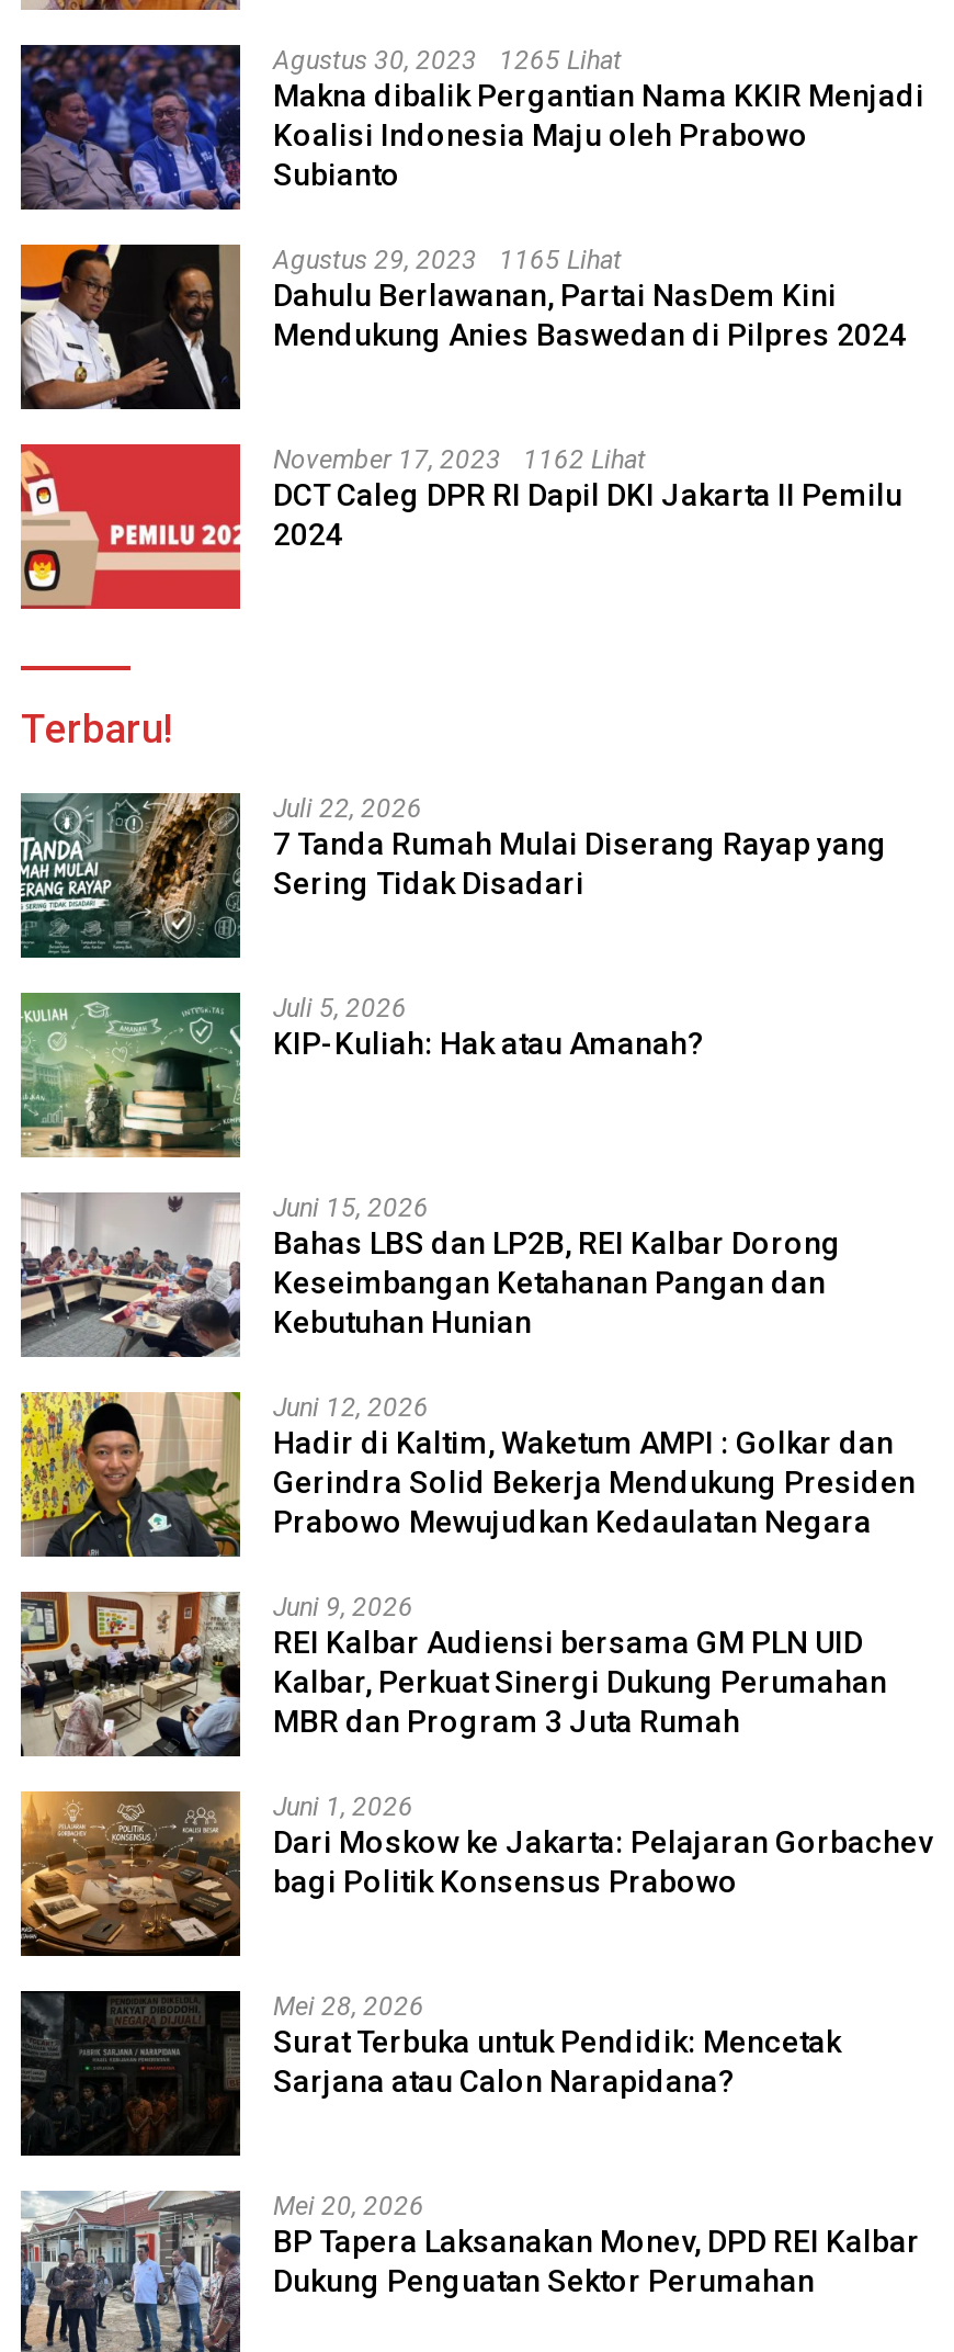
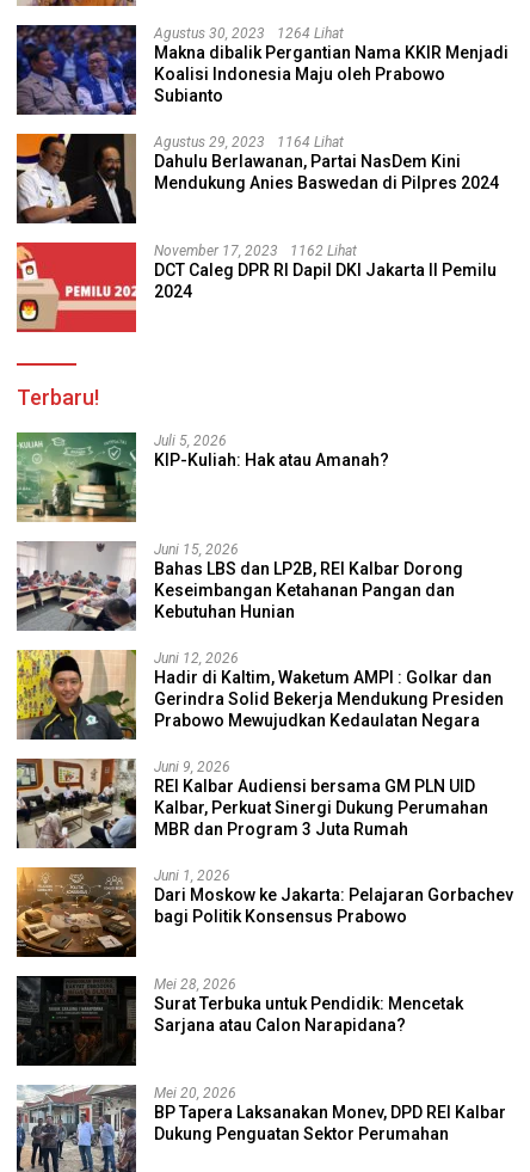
[273,46,622,77] Agustus 30, 2023 1265 Lihat -> [154,25,344,42] Agustus 30, 2023 1264 Lihat
[273,246,622,276] Agustus 29, 2023 1165 Lihat -> [154,134,344,151] Agustus 29, 2023 1164 Lihat
[19,790,887,961] [image] | Juli 22, 2026 | 7 Tanda Rumah Mulai Diserang Rayap yang | Sering Tidak Disadari -> none

